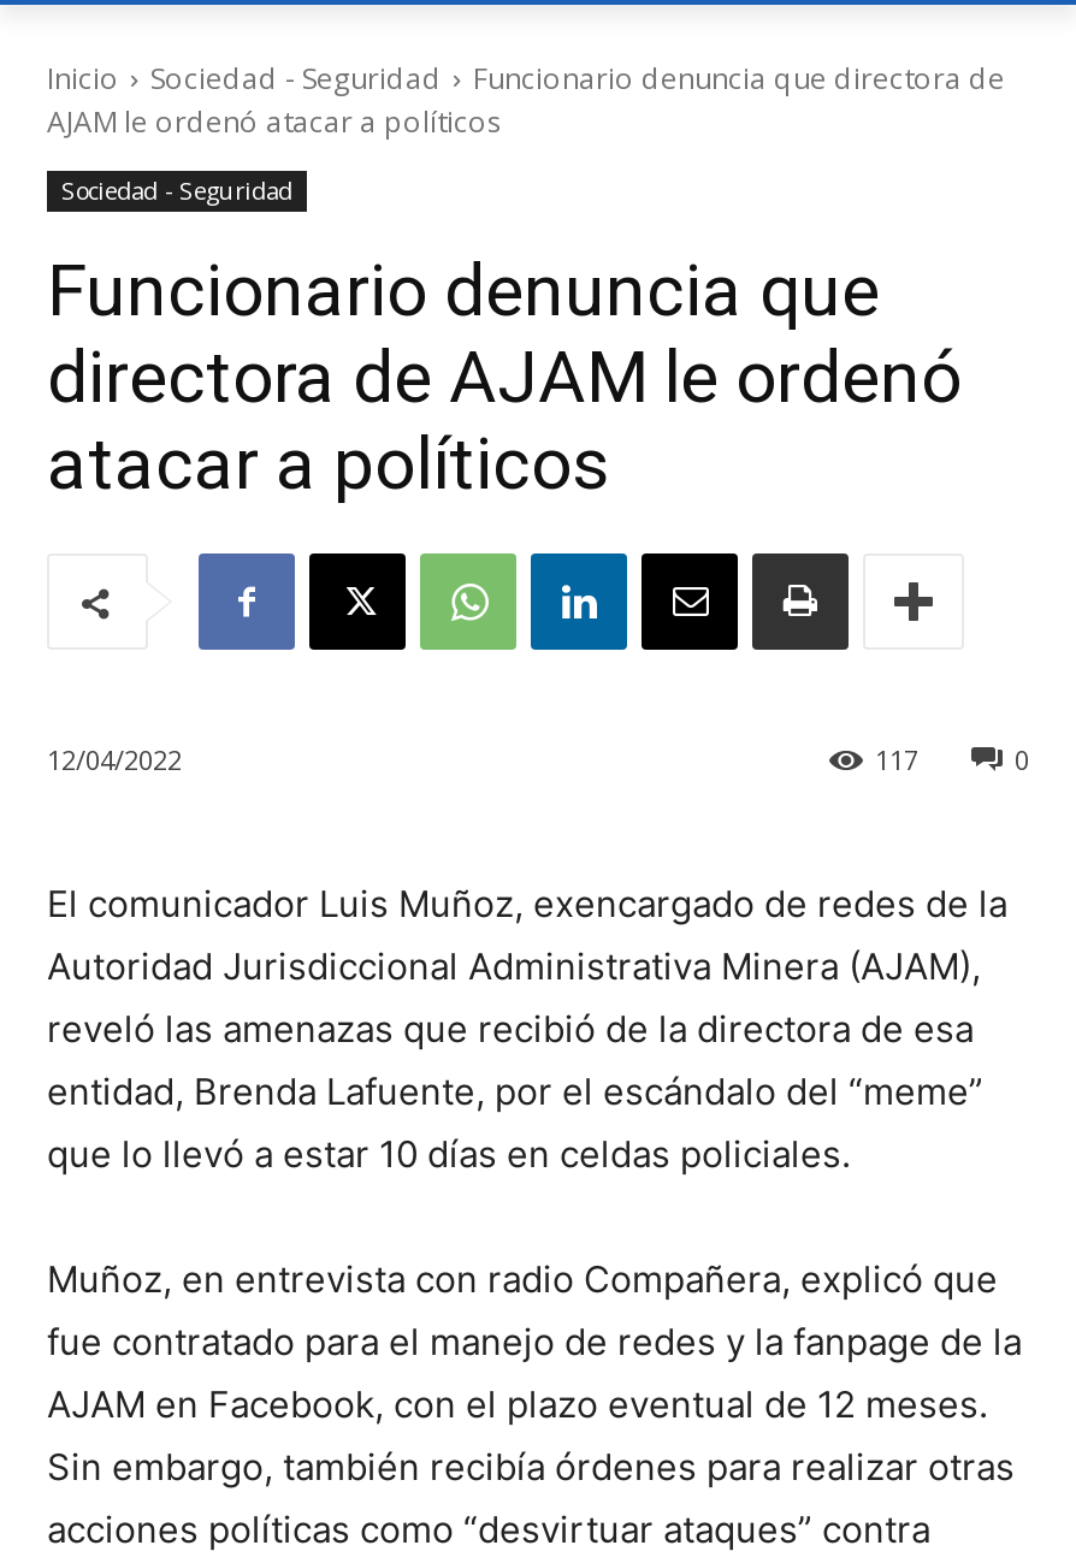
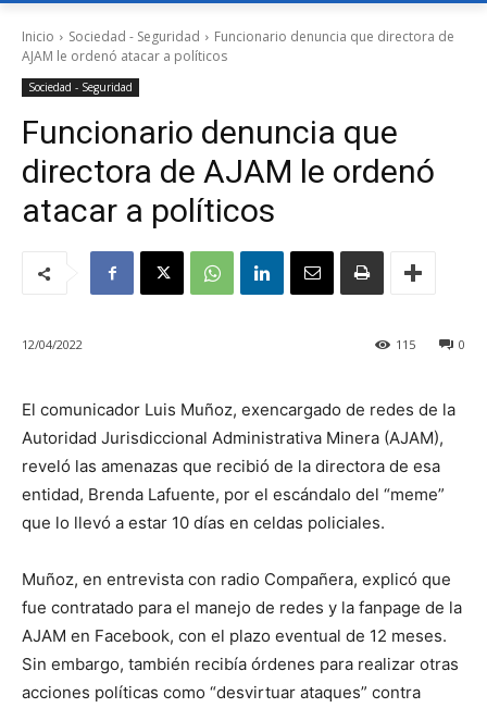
[875,741,918,778] 117 -> [396,336,415,352] 115

